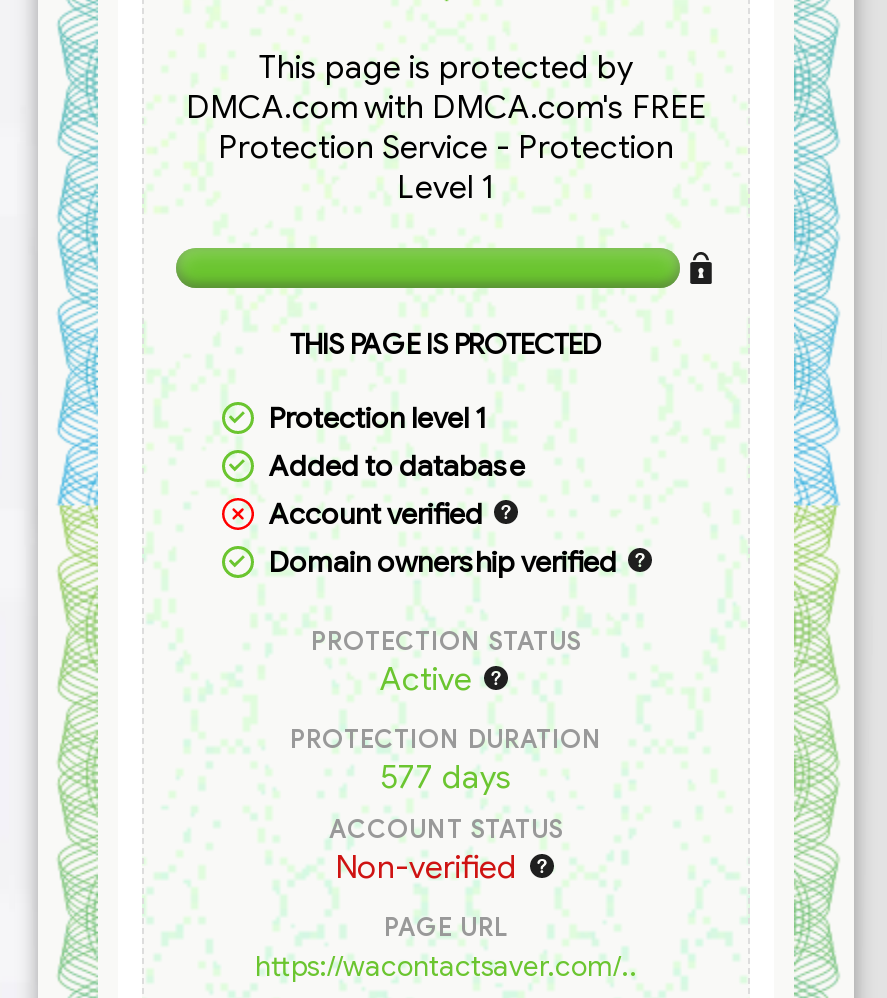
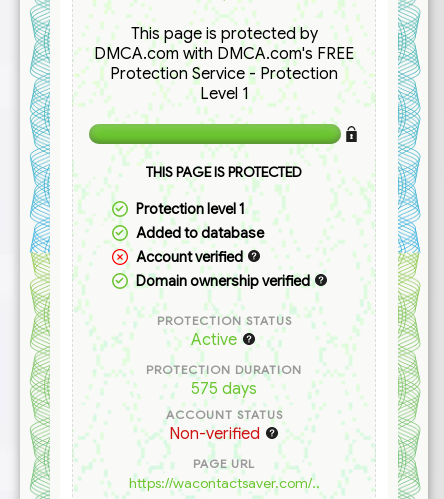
[380,758,512,798] 577 days -> [191,379,257,399] 575 days

